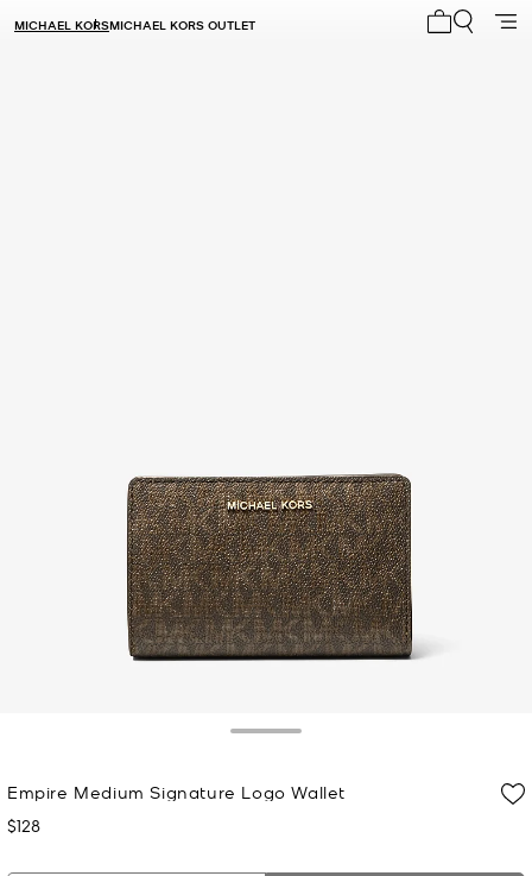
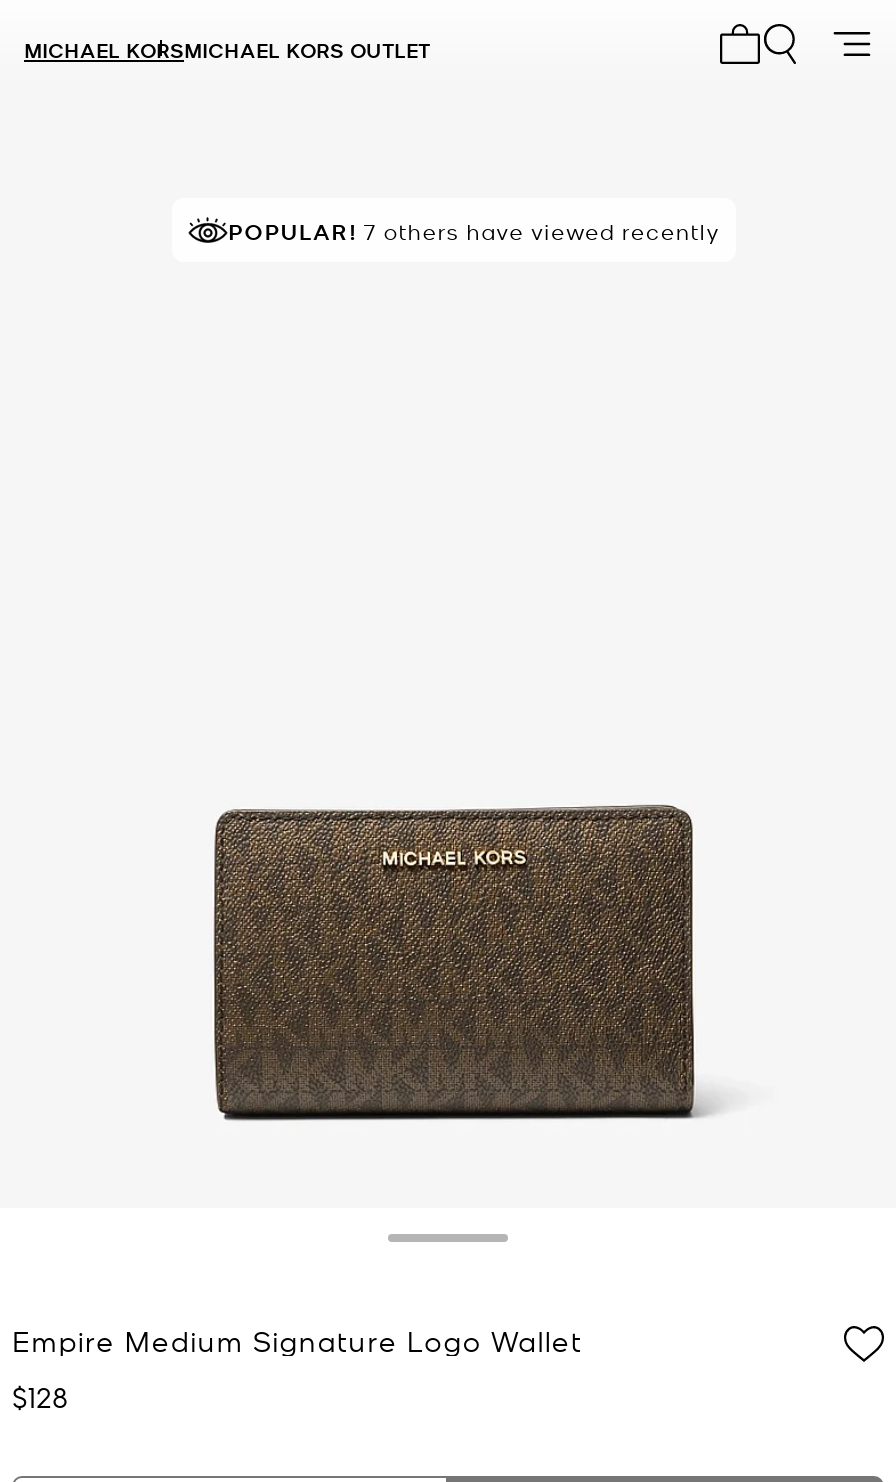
none -> [228,213,719,247] POPULAR! 7 others have viewed recently

